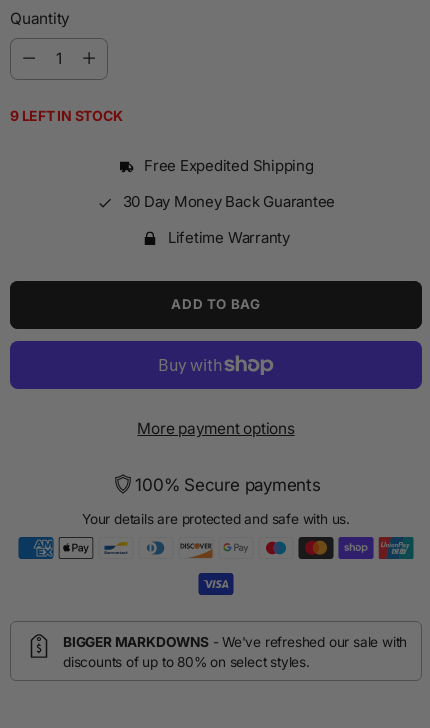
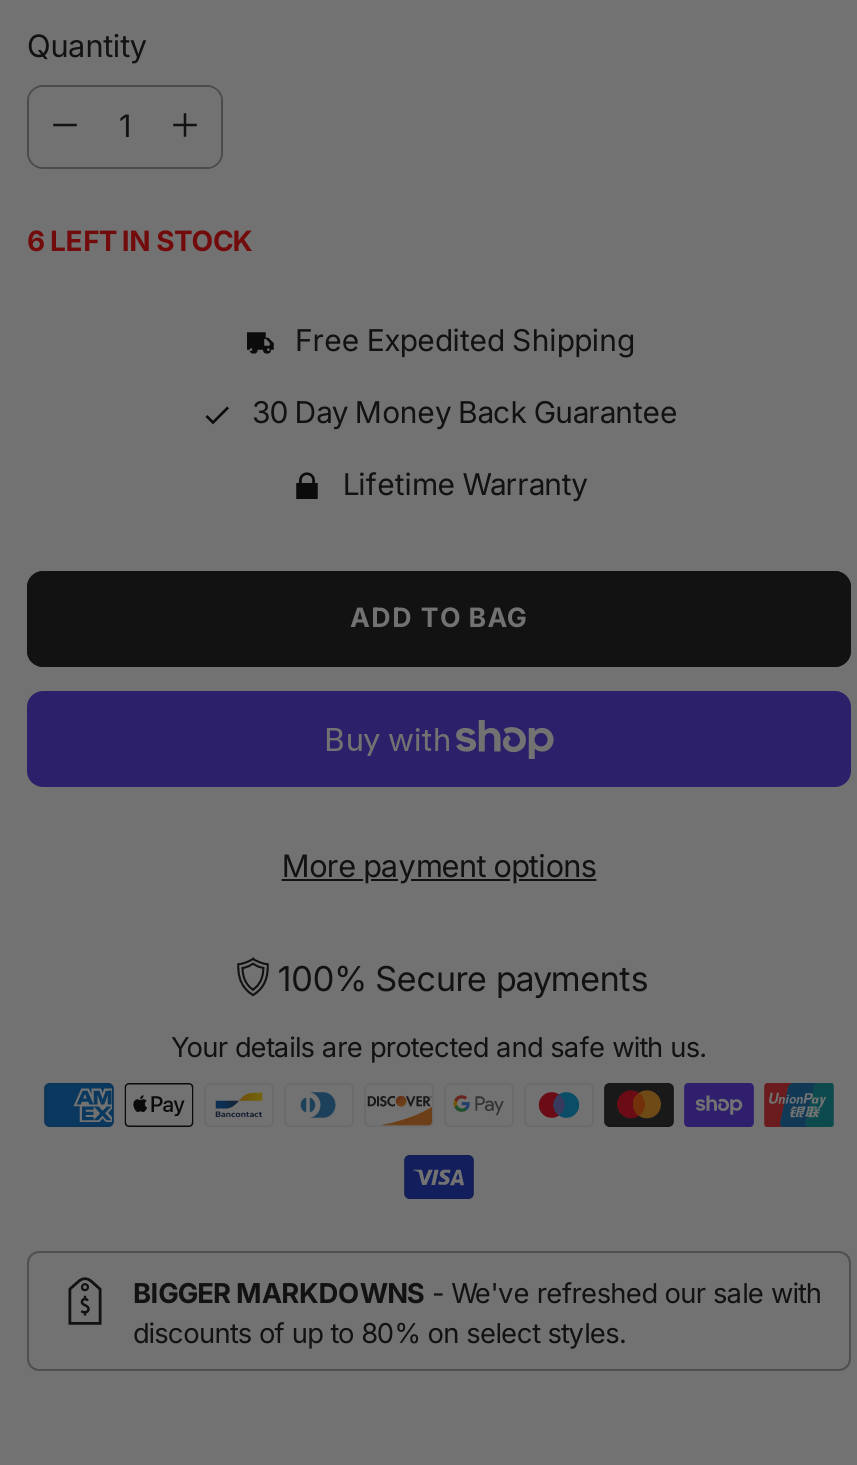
[10,107,122,124] 9 LEFT IN STOCK -> [27,222,252,256] 6 LEFT IN STOCK

